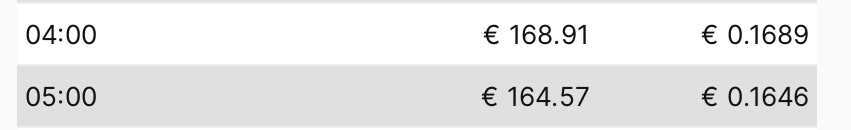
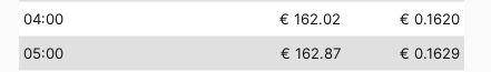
[483,18,589,50] € 168.91 -> [279,10,341,28] € 162.02
[701,18,809,50] € 0.1689 -> [400,10,460,28] € 0.1620
[481,80,589,112] € 164.57 -> [281,44,341,62] € 162.87
[701,80,809,112] € 0.1646 -> [400,44,460,62] € 0.1629

